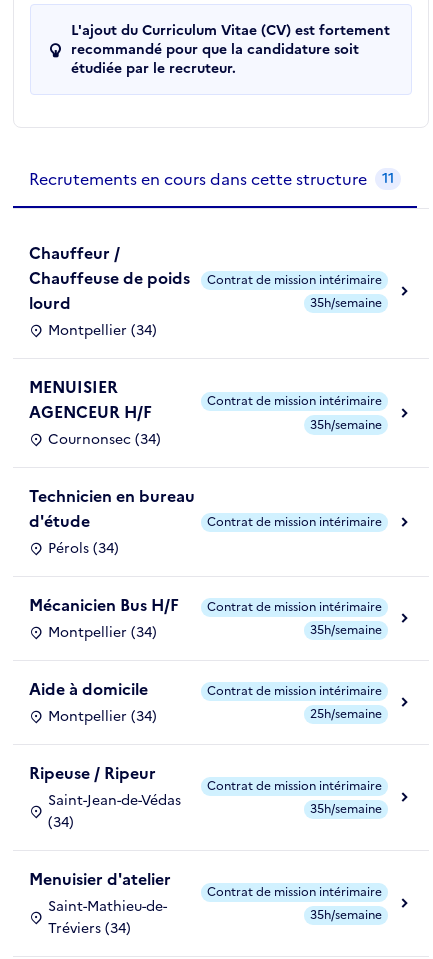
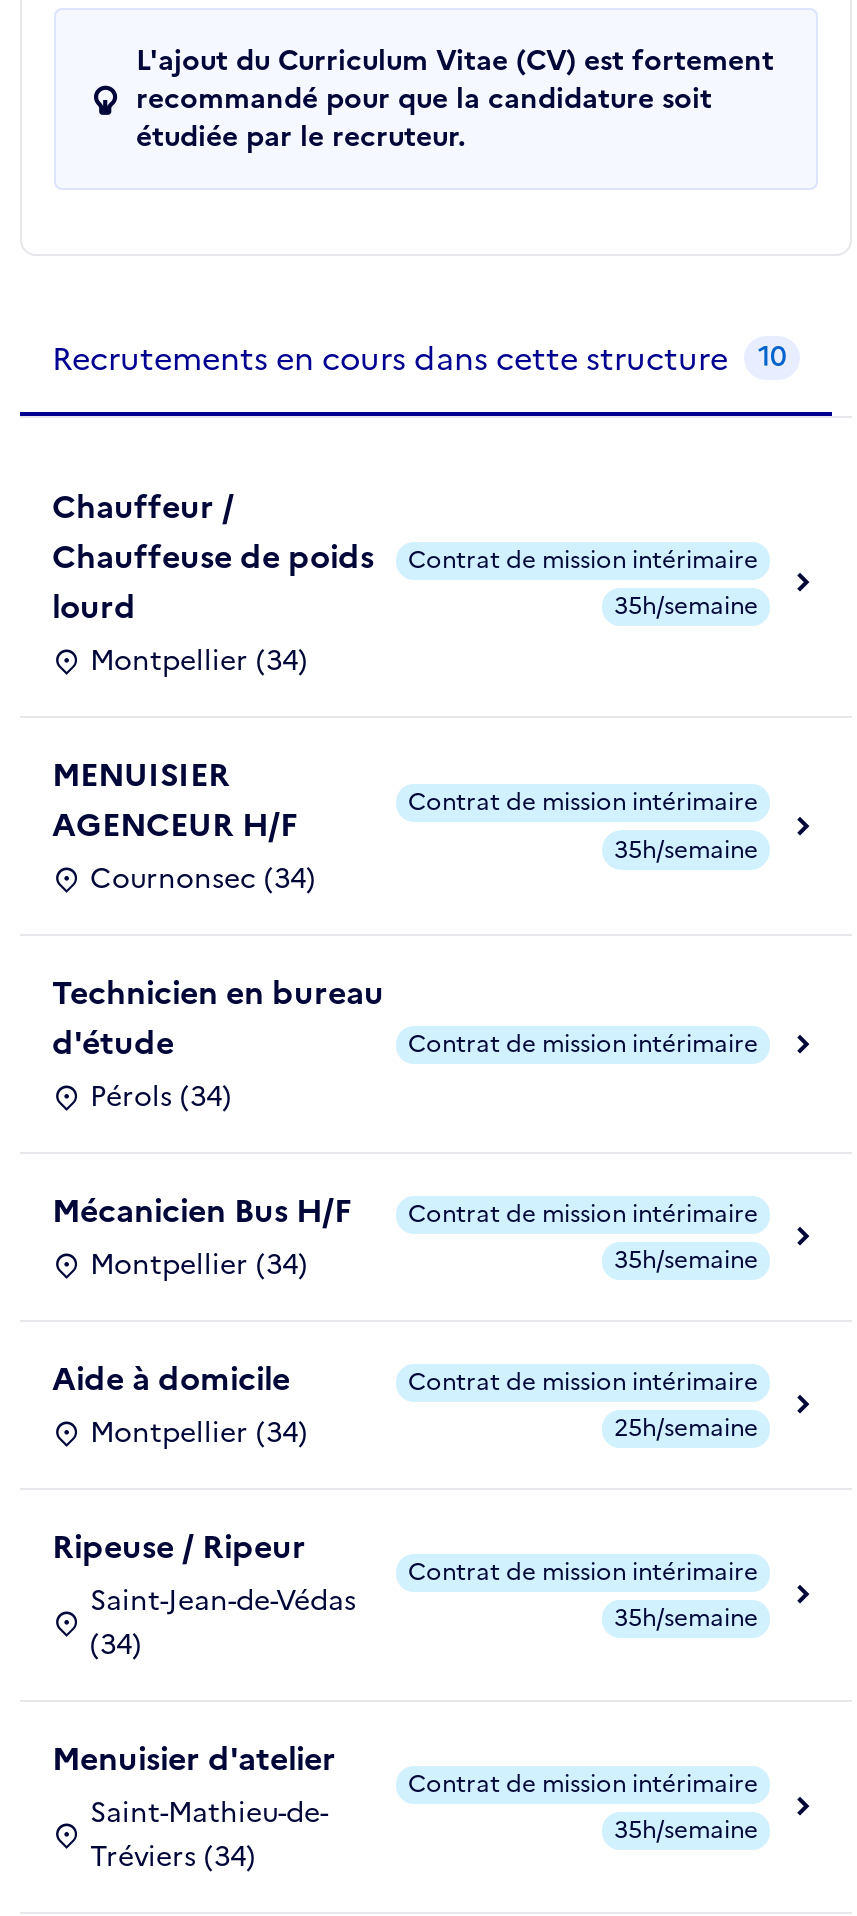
[382,168,394,189] 11 -> [758,336,786,378] 10

